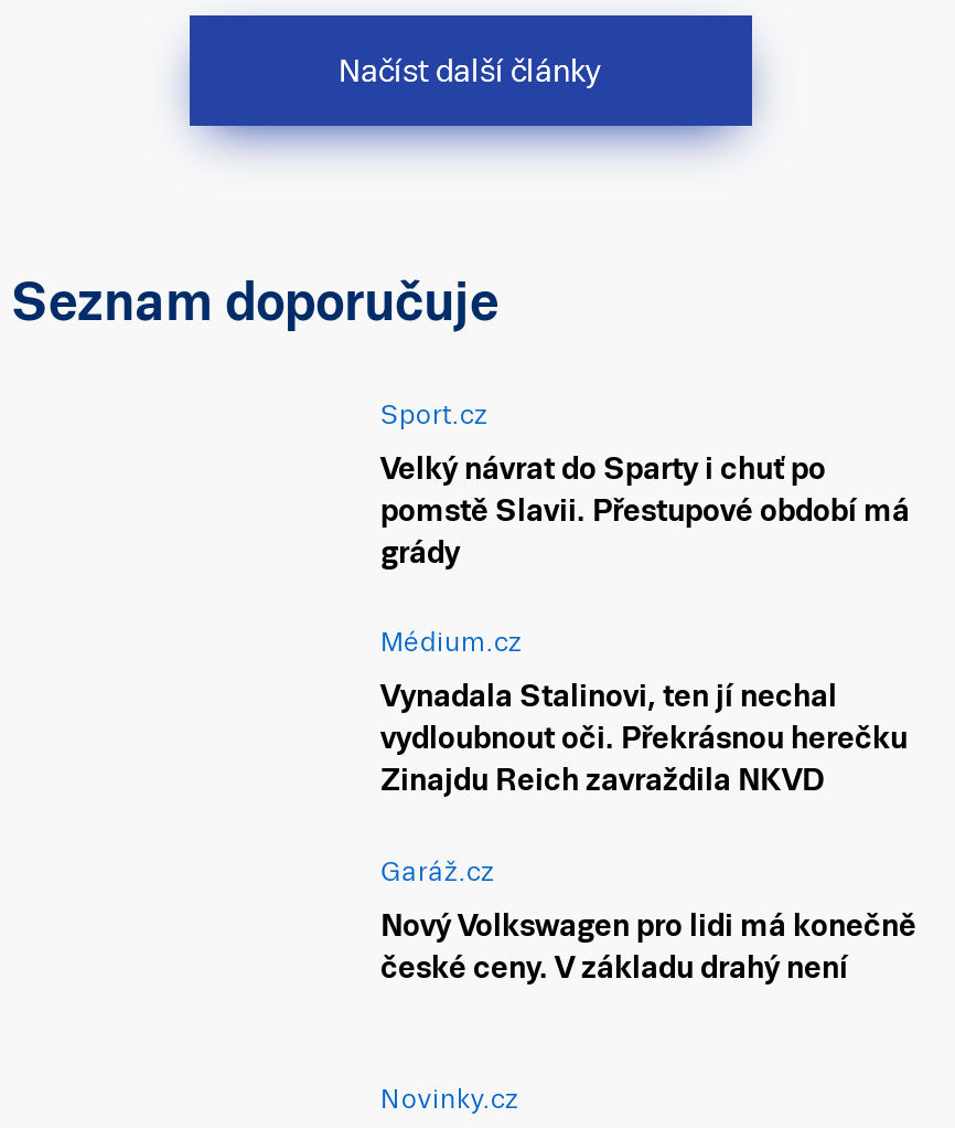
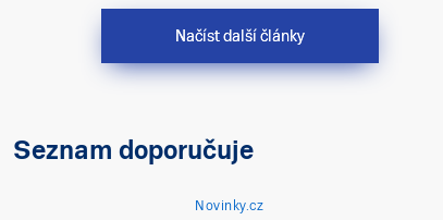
[380,400,916,984] Sport.cz | Velký návrat do Sparty i chuť po | pomstě Slavii. Přestupové období má | grády | Médium.cz | Vynadala Stalinovi, ten jí nechal | vydloubnout oči. Překrásnou herečku | Zinajdu Reich zavraždila NKVD | Garáž.cz | Nový Volkswagen pro lidi má konečně | české ceny. V základu drahý není -> none

